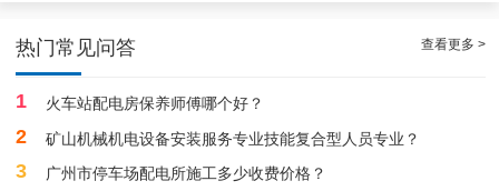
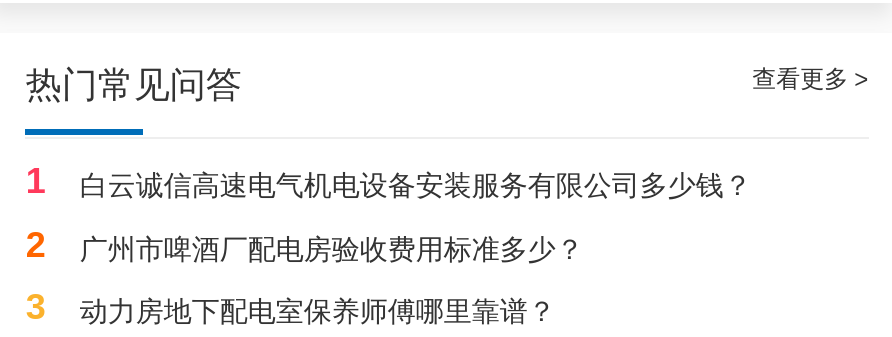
[46,95,264,112] 火车站配电房保养师傅哪个好？ -> [80,169,752,201] 白云诚信高速电气机电设备安装服务有限公司多少钱？
[46,129,420,147] 矿山机械机电设备安装服务专业技能复合型人员专业？ -> [80,232,584,264] 广州市啤酒厂配电房验收费用标准多少？
[46,164,327,182] 广州市停车场配电所施工多少收费价格？ -> [80,295,556,327] 动力房地下配电室保养师傅哪里靠谱？

